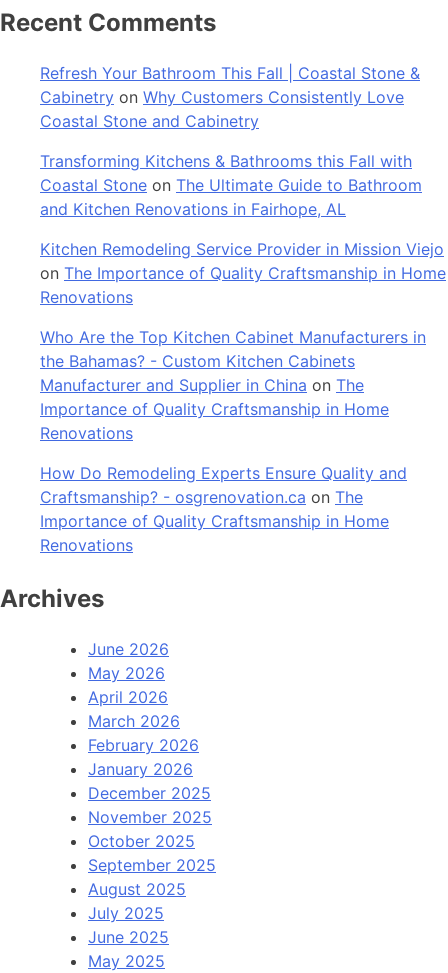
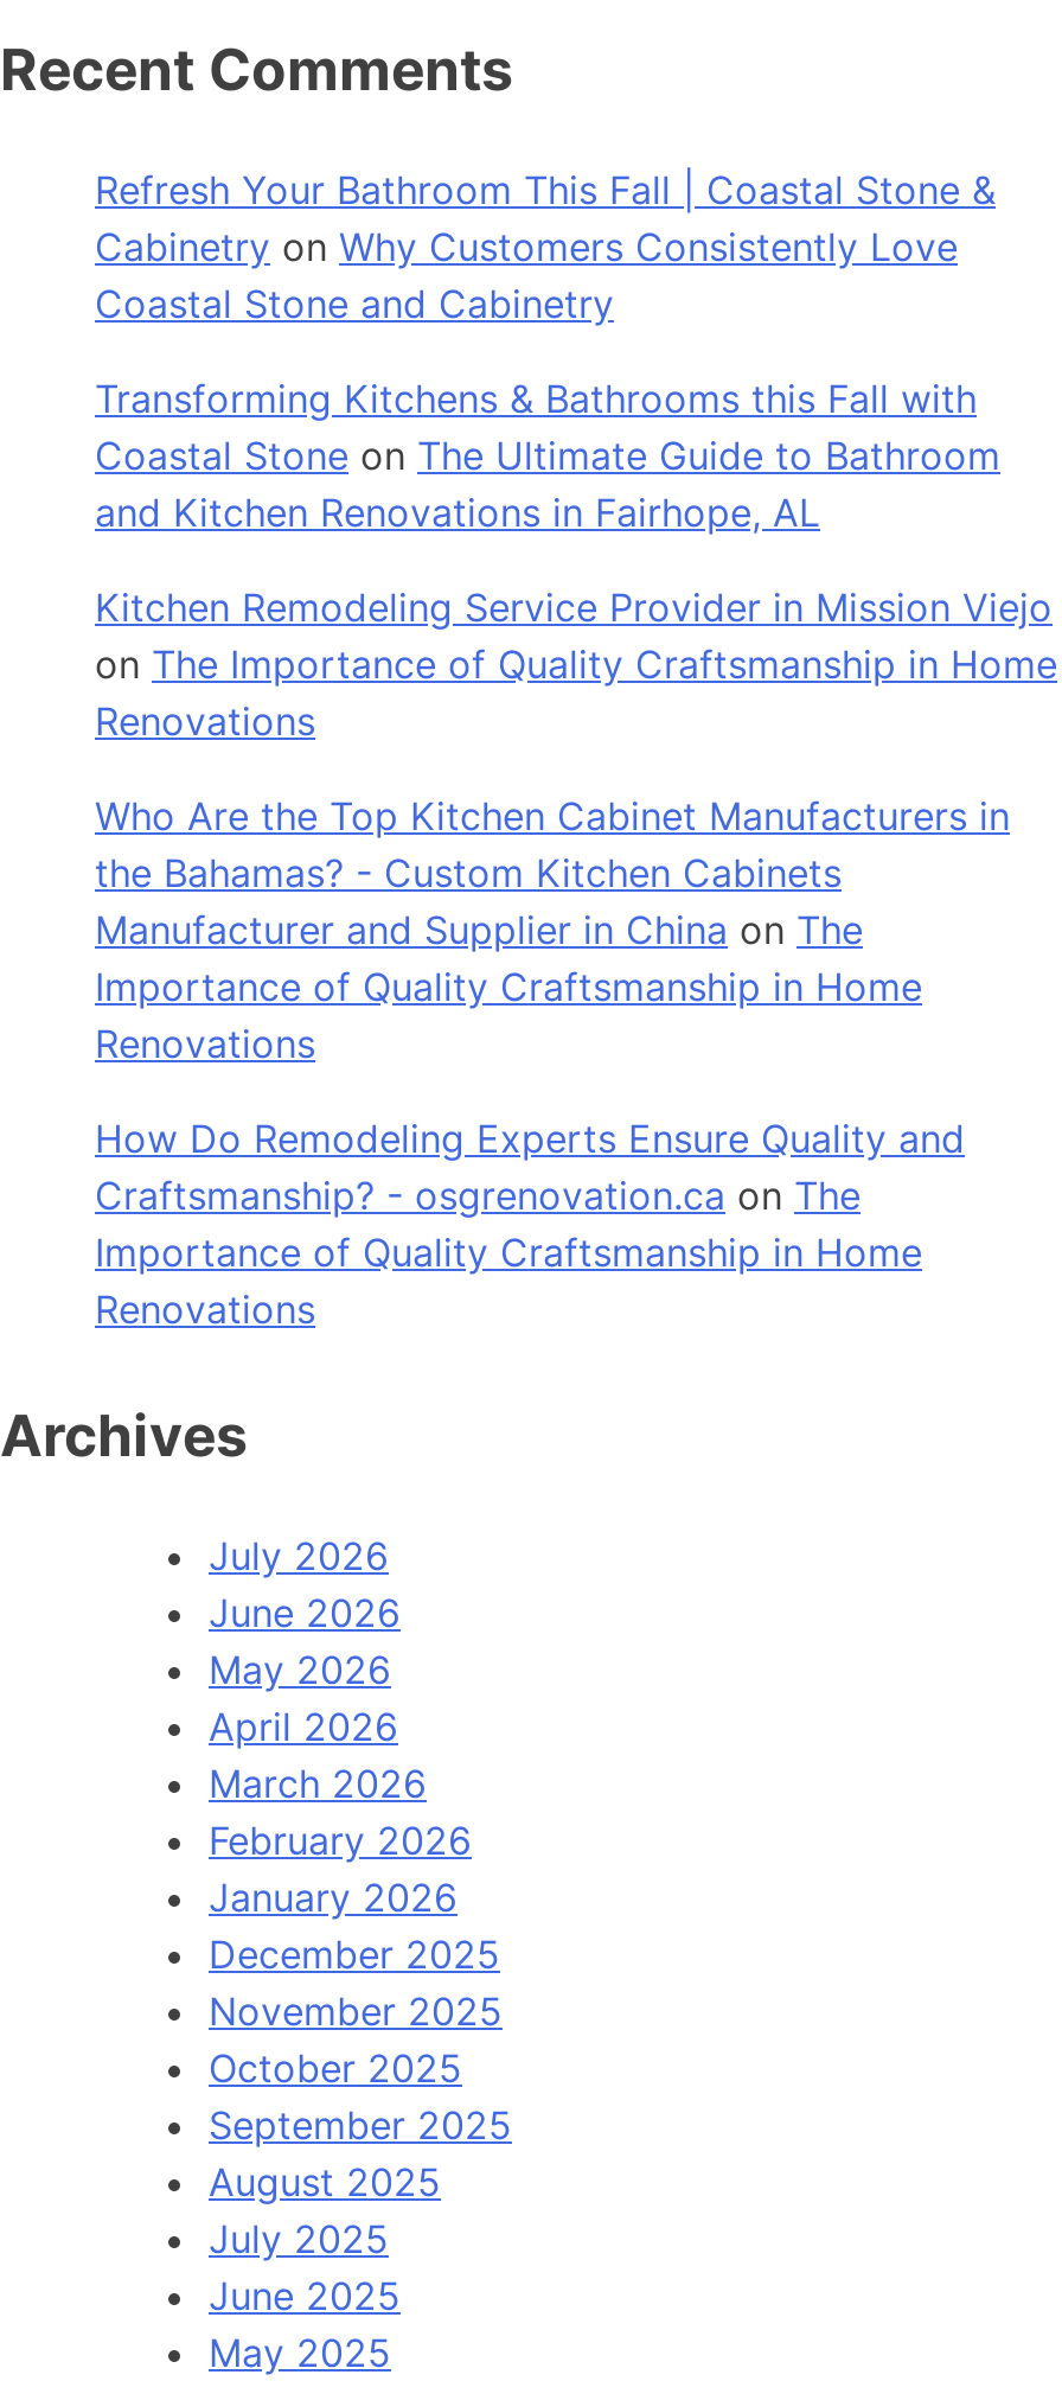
none -> [209,1532,389,1579] July 2026

